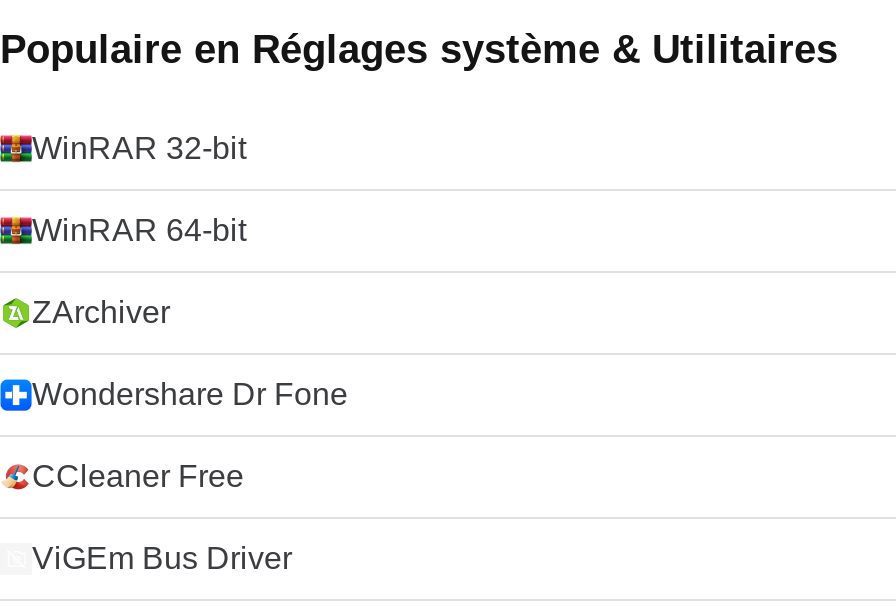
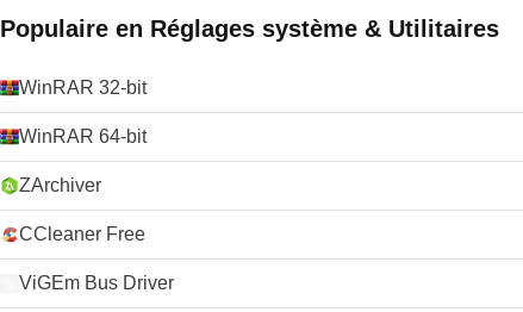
[32,377,348,411] Wondershare Dr Fone -> none

